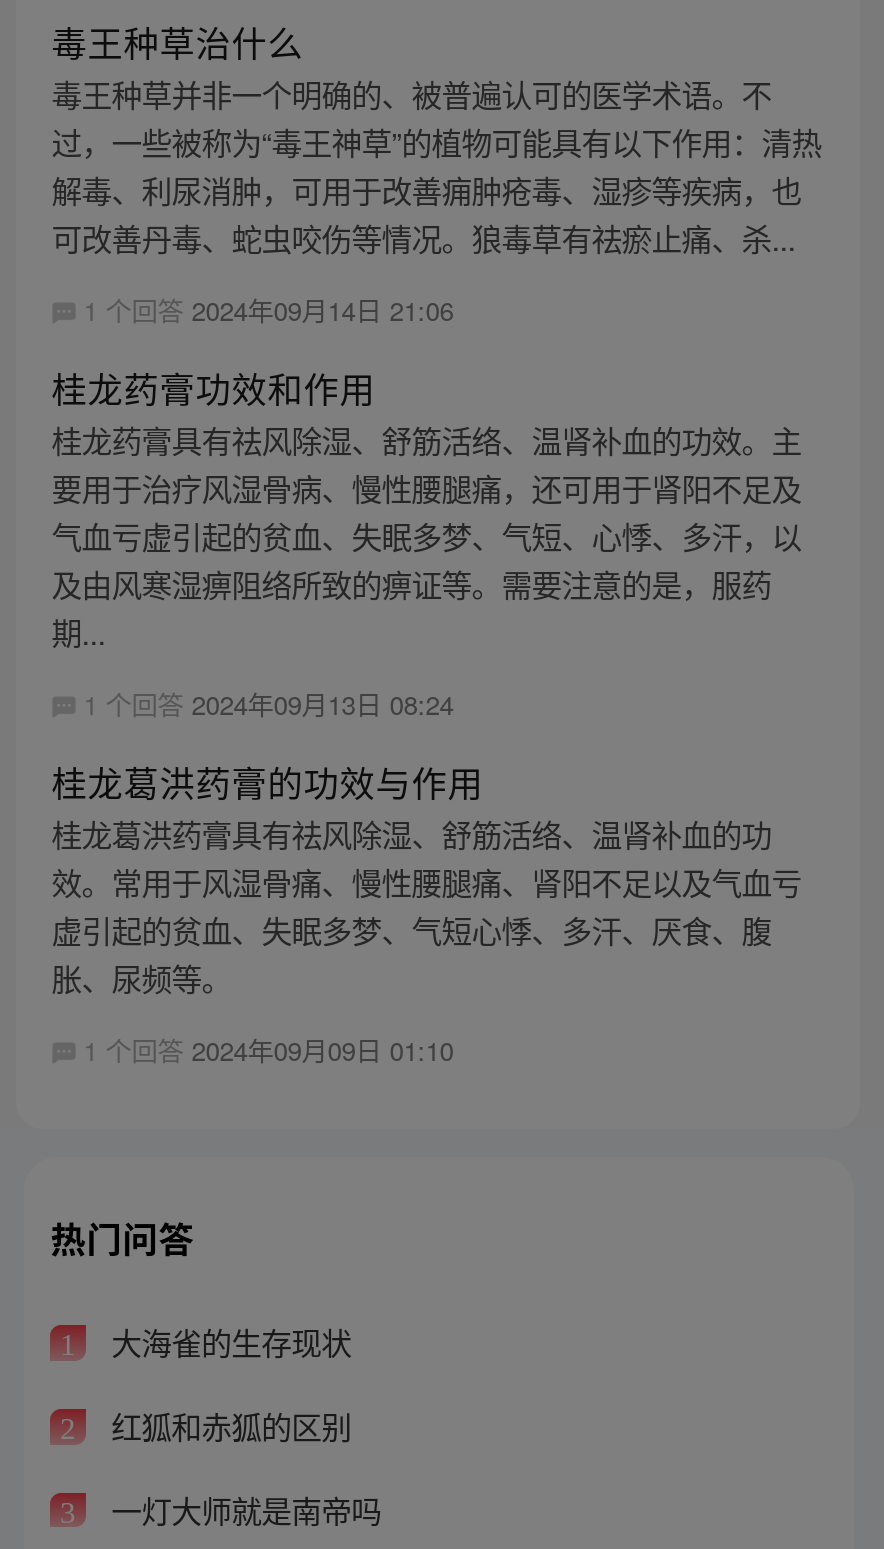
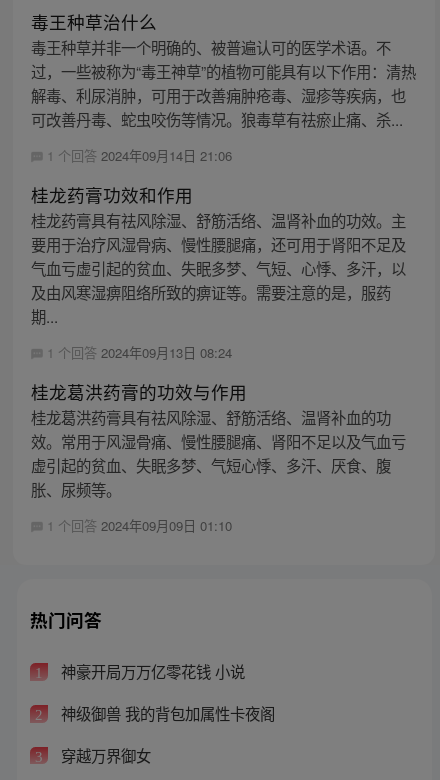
[103,1320,351,1364] 大海雀的生存现状 -> [57,660,245,682] 神豪开局万万亿零花钱 小说
[103,1403,351,1447] 红狐和赤狐的区别 -> [57,702,275,724] 神级御兽 我的背包加属性卡夜阁
[103,1486,381,1530] 一灯大师就是南帝吗 -> [57,744,151,766] 穿越万界御女

